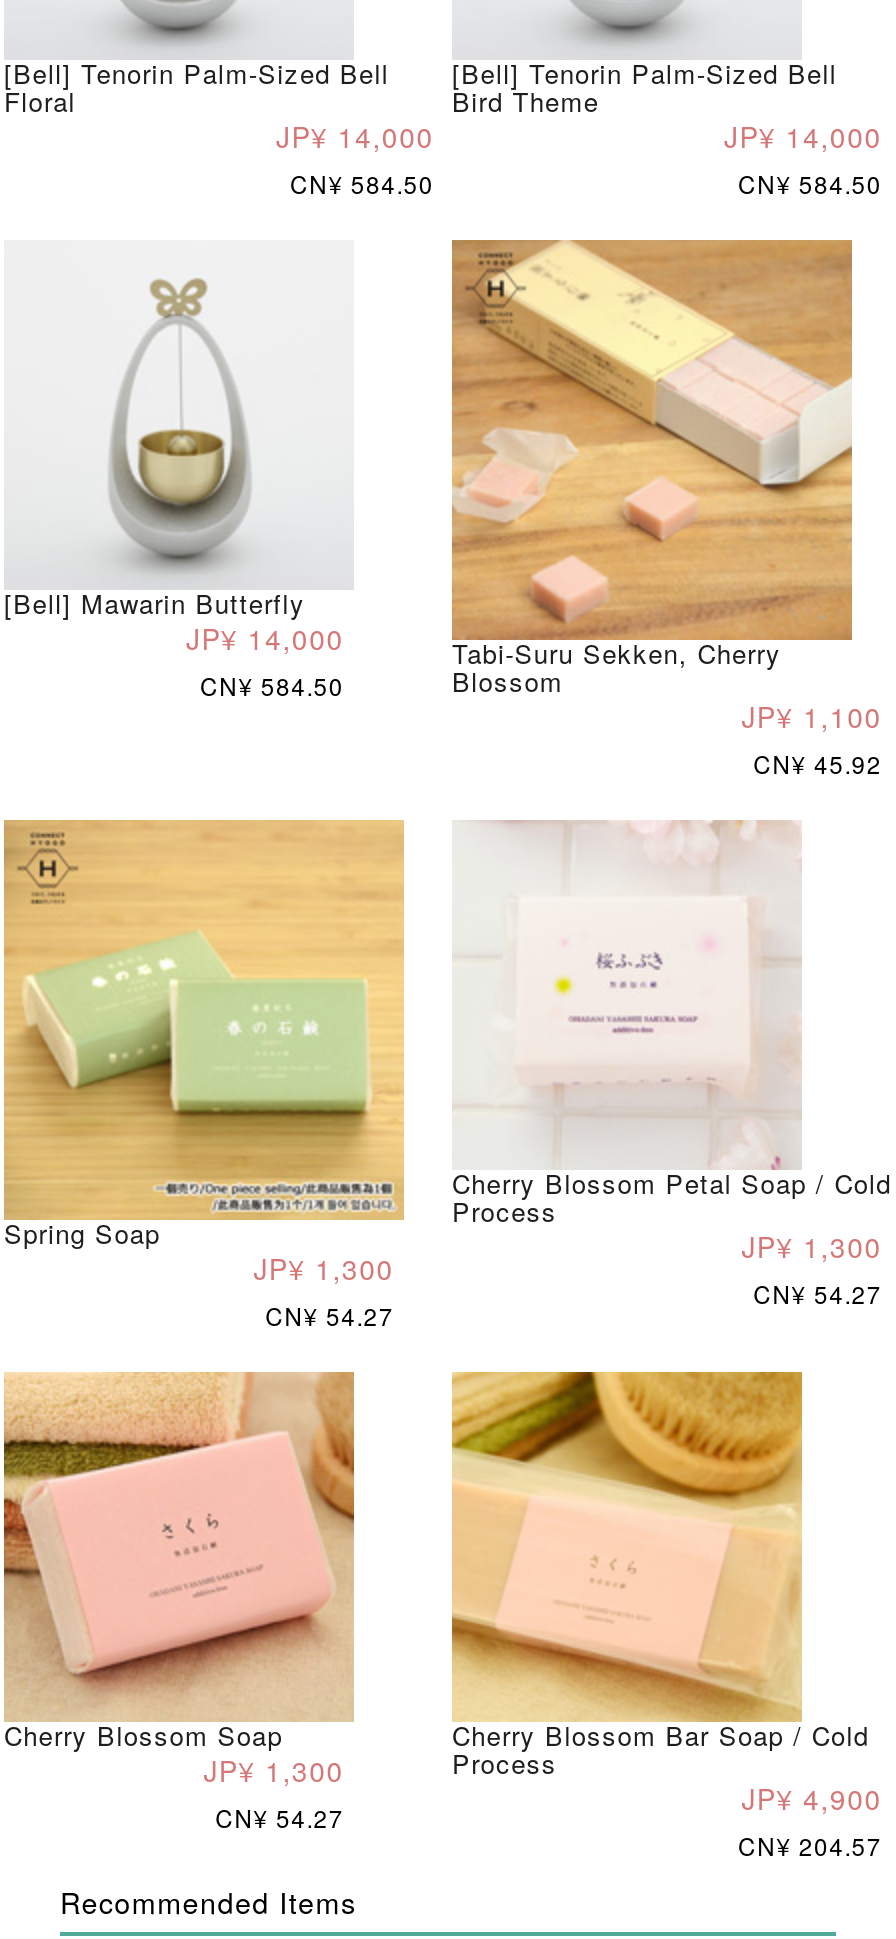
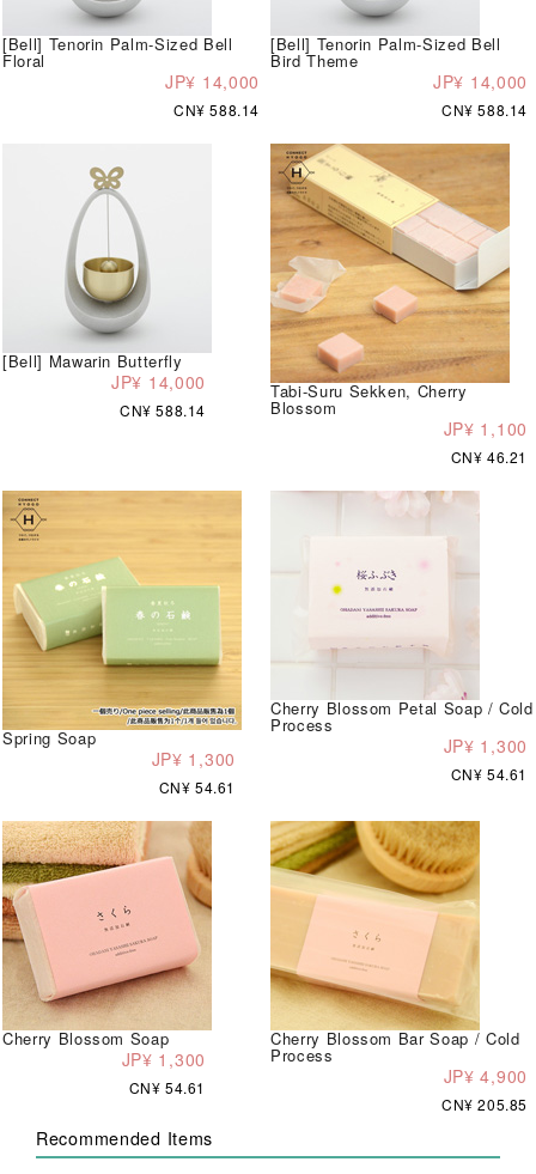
[290,165,434,199] CN¥ 584.50 -> [173,99,260,119] CN¥ 588.14
[738,165,882,199] CN¥ 584.50 -> [441,99,528,119] CN¥ 588.14
[200,667,344,701] CN¥ 584.50 -> [120,399,206,420] CN¥ 588.14
[753,745,882,779] CN¥ 45.92 -> [451,446,528,466] CN¥ 46.21
[753,1275,882,1309] CN¥ 54.27 -> [451,763,528,784] CN¥ 54.61
[265,1297,394,1331] CN¥ 54.27 -> [159,776,236,797] CN¥ 54.61
[215,1799,344,1833] CN¥ 54.27 -> [129,1077,206,1097] CN¥ 54.61
[738,1827,882,1861] CN¥ 204.57 -> [441,1093,528,1114] CN¥ 205.85

